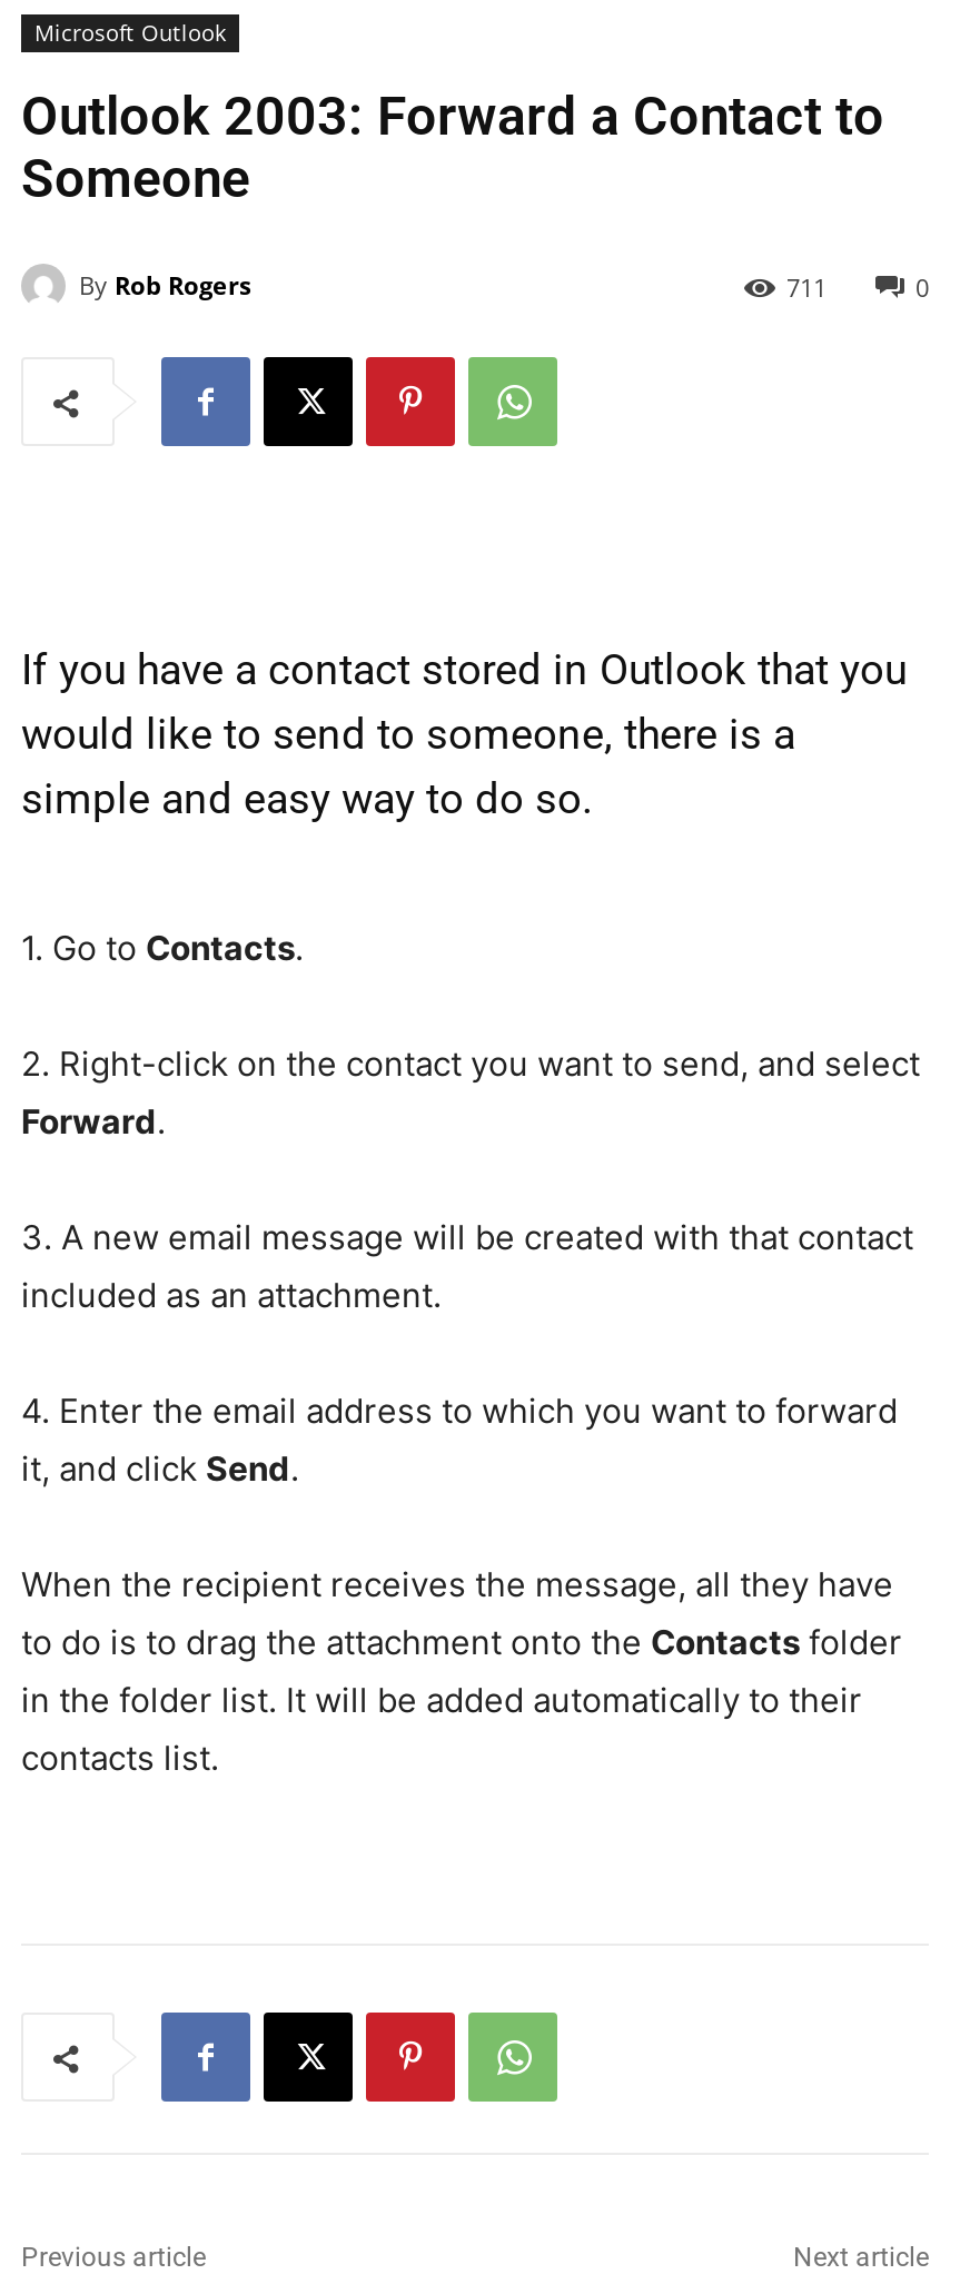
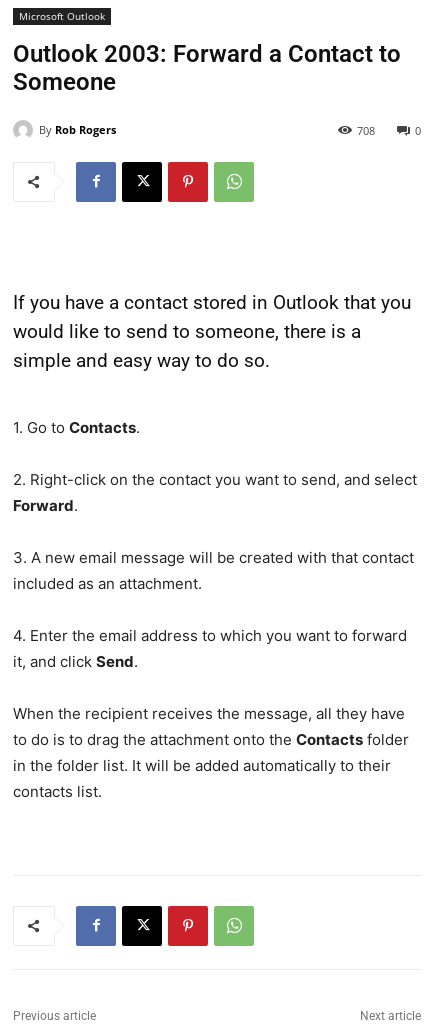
[786,271,827,304] 711 -> [357,123,375,138] 708

